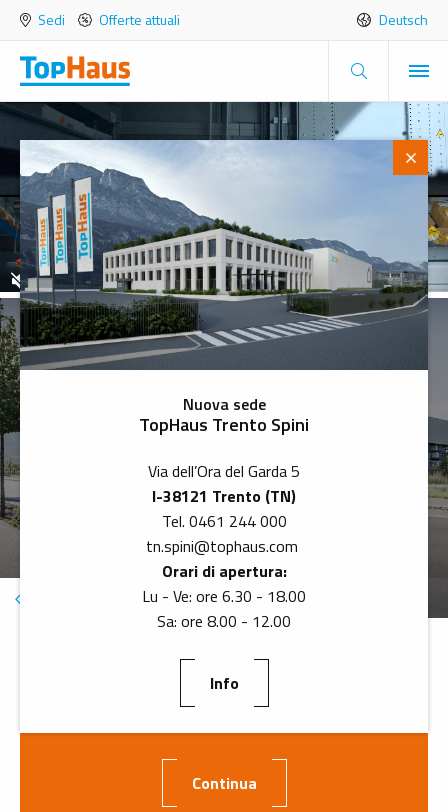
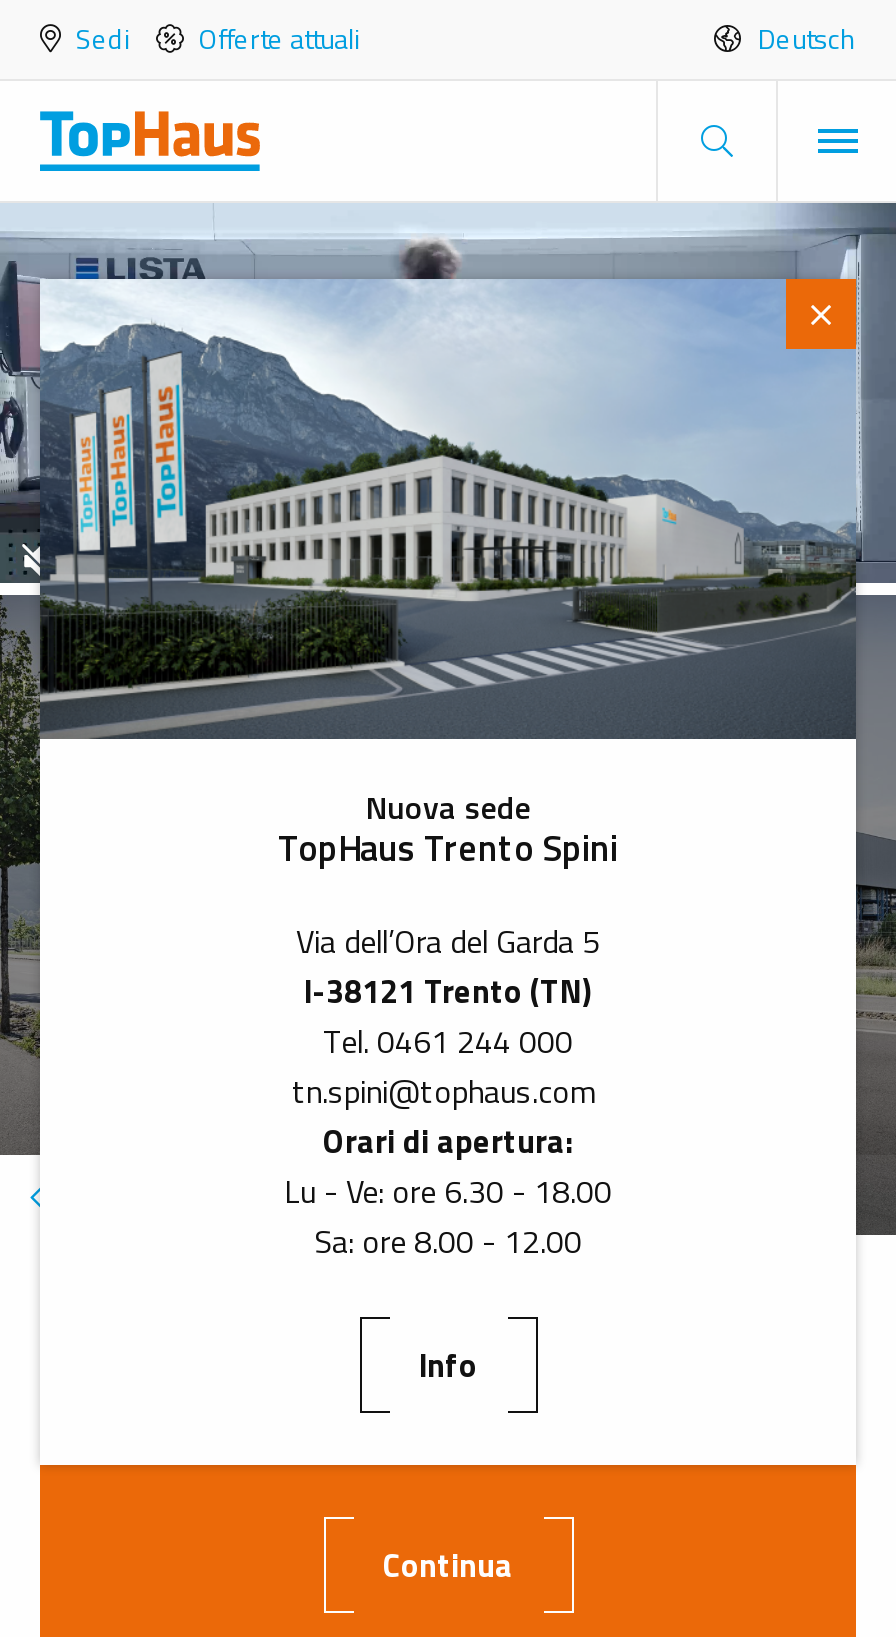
[3,101,445,291] [image] -> [6,201,890,583] [image]

